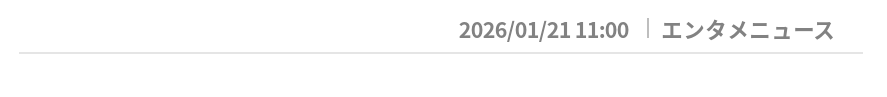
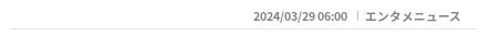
[459,13,835,43] 2026/01/21 11:00 エンタメニュース -> [253,8,461,24] 2024/03/29 06:00 エンタメニュース

